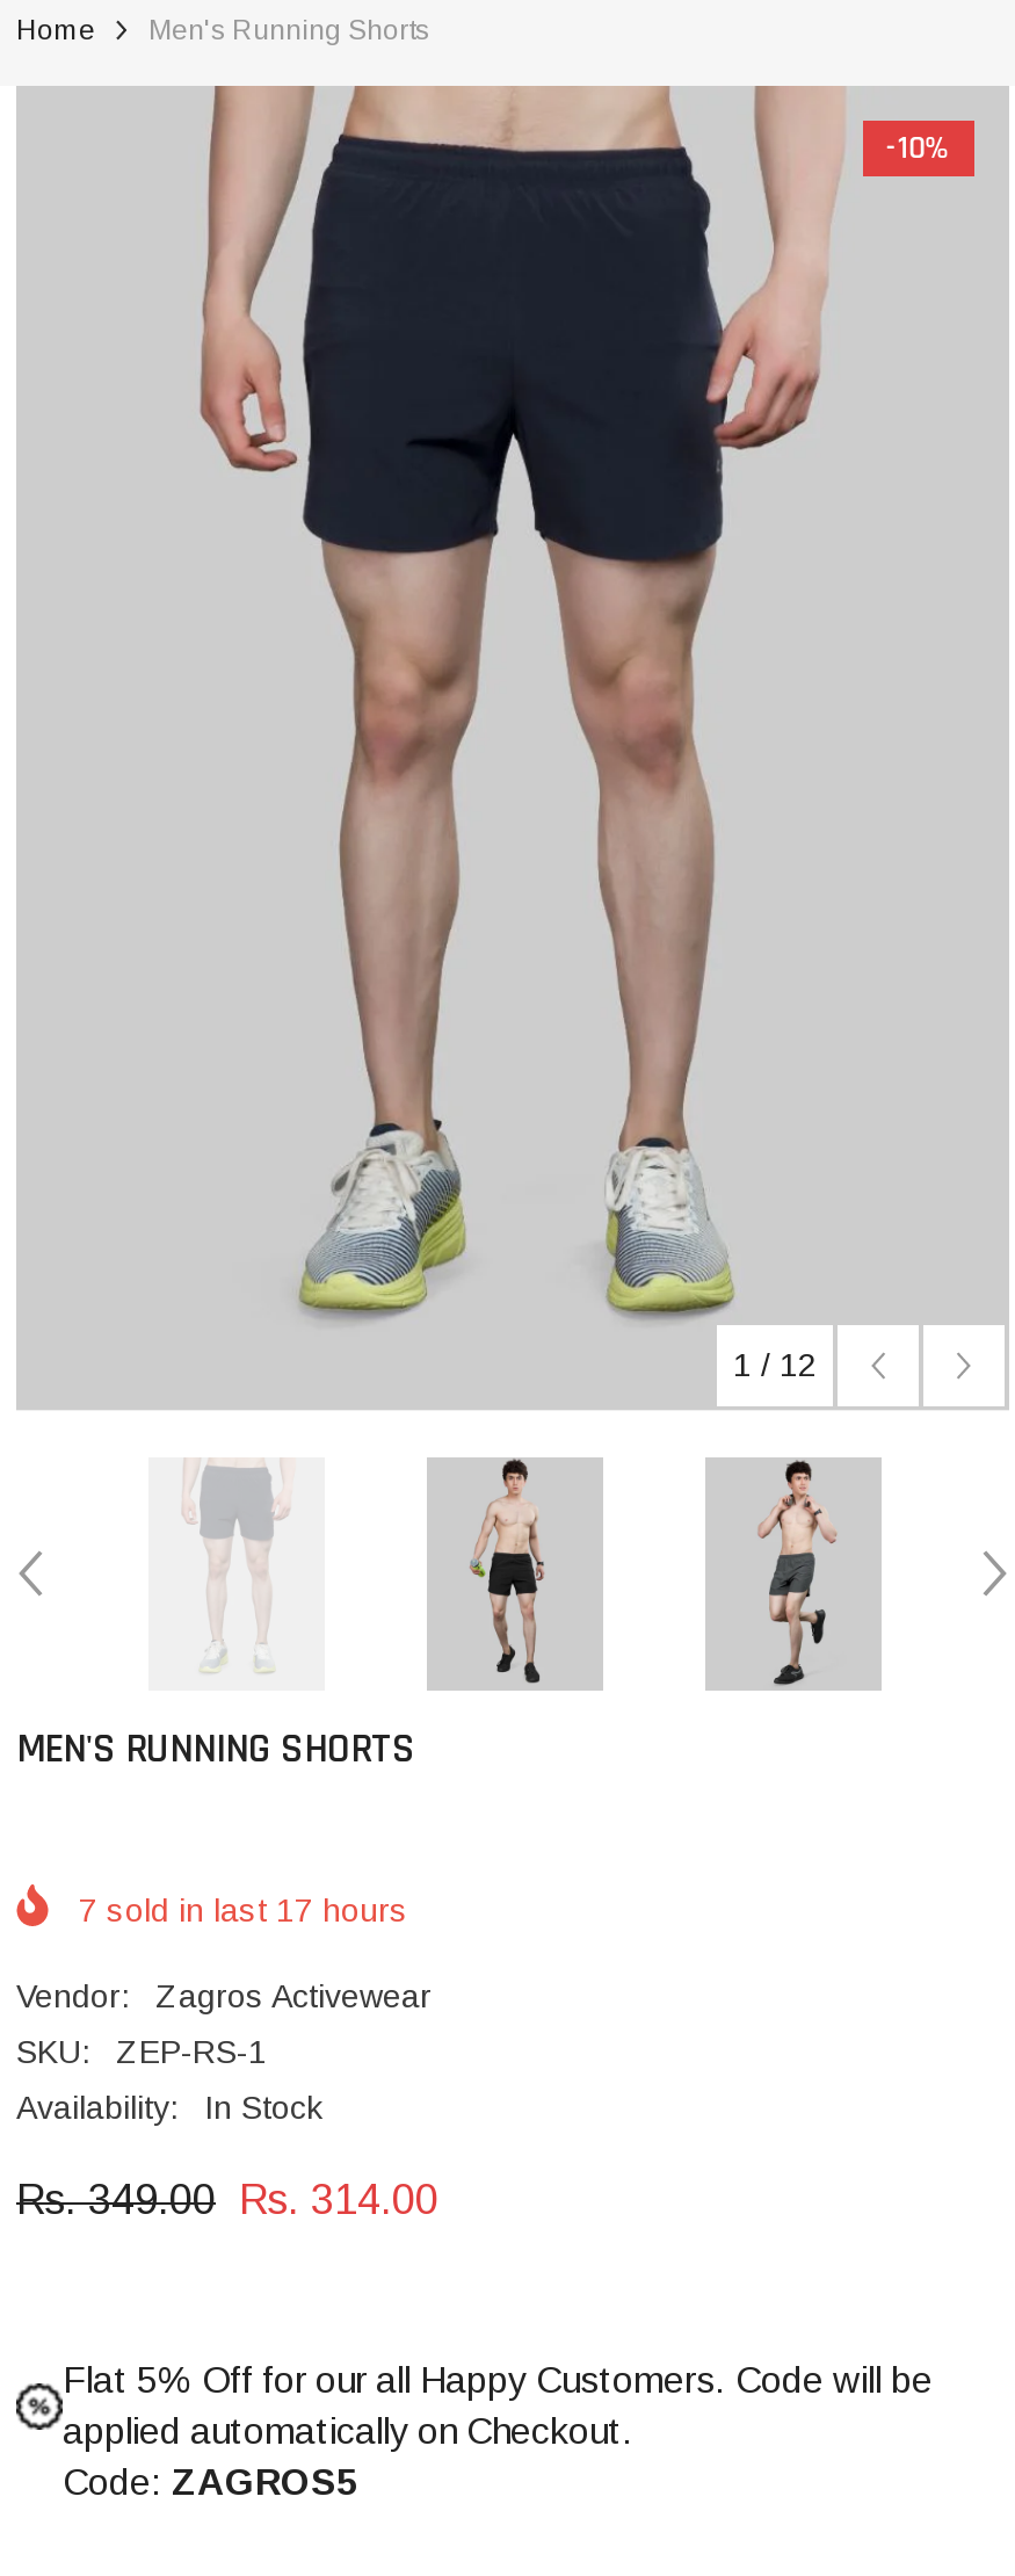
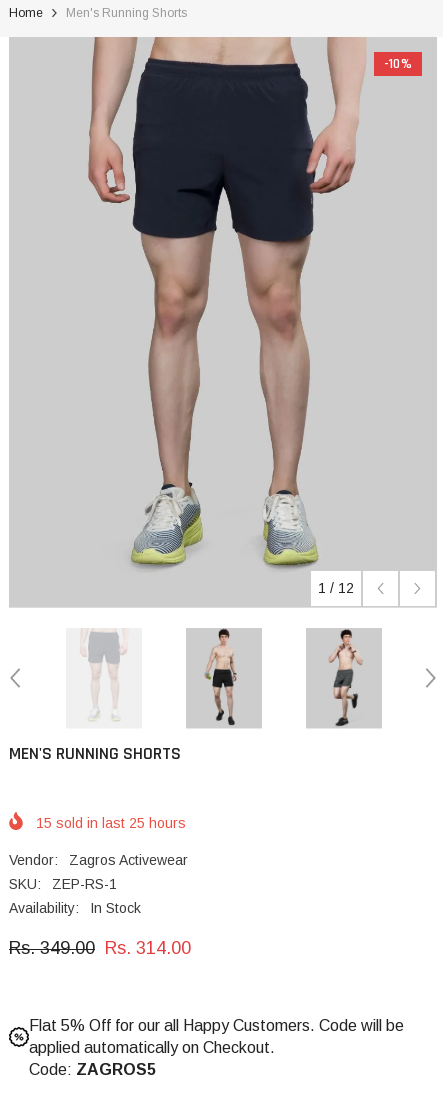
[79,1891,408,1929] 7 sold in last 17 hours -> [36,815,186,831] 15 sold in last 25 hours

